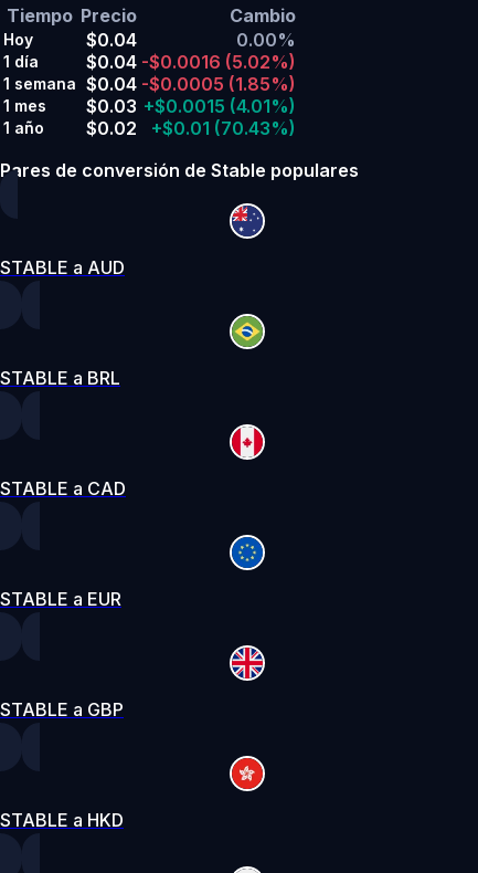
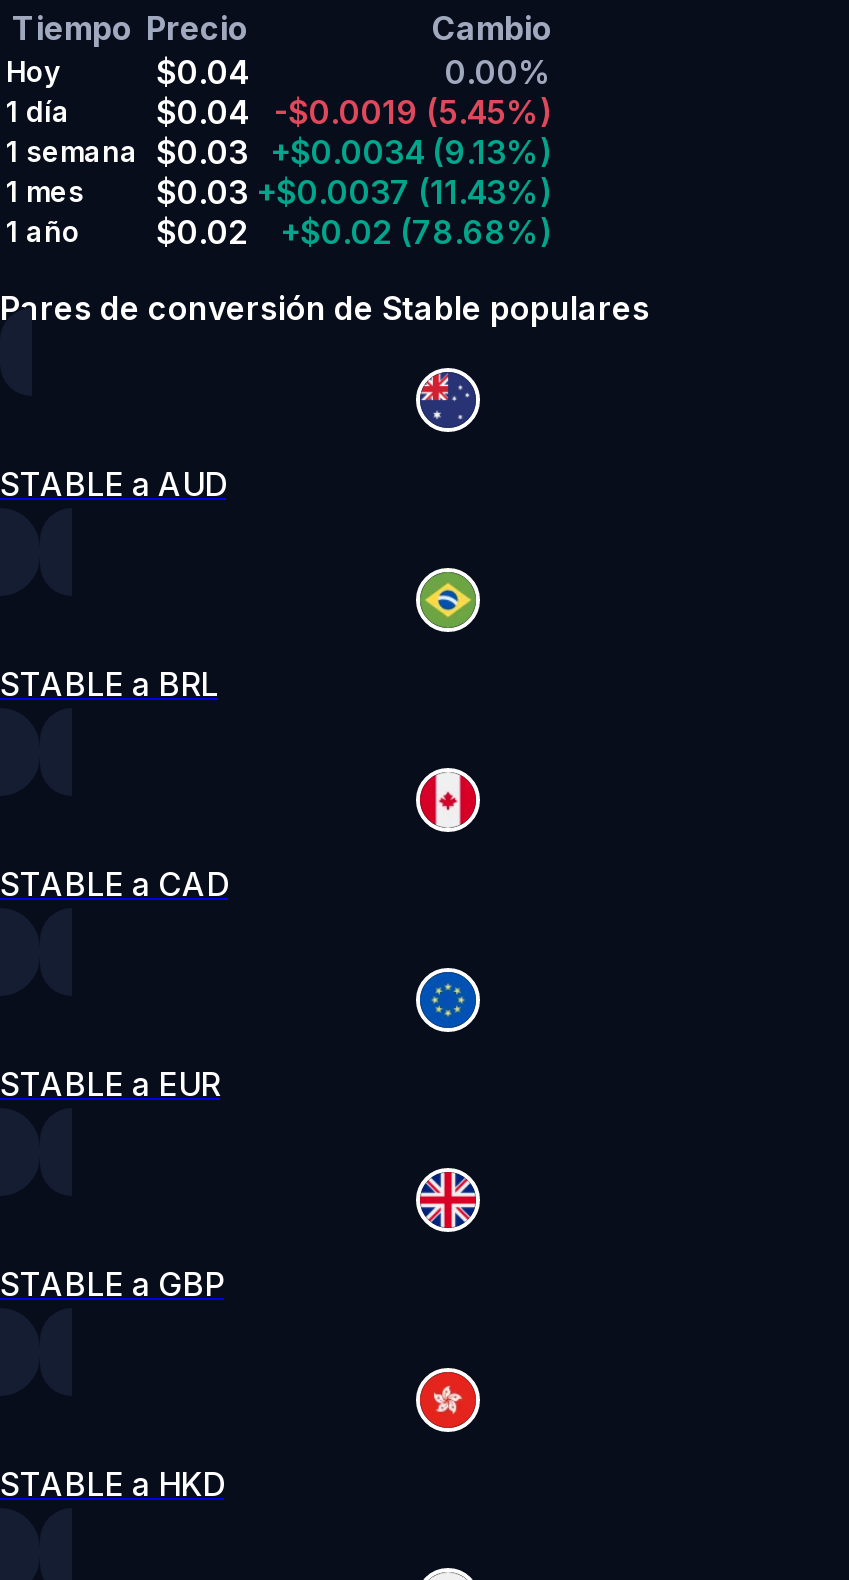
[3,51,296,95] $0.04 -$0.0016 (5.02%) | 1 semana $0.04 -$0.0005 (1.85%) -> [6,92,552,172] $0.04 | -$0.0019 (5.45%) | 1 semana $0.03 +$0.0034 (9.13%)
[86,95,296,117] $0.03 +$0.0015 (4.01%) -> [156,172,552,212] $0.03 +$0.0037 (11.43%)
[86,117,296,139] $0.02 +$0.01 (70.43%) -> [156,212,552,252] $0.02 +$0.02 (78.68%)

